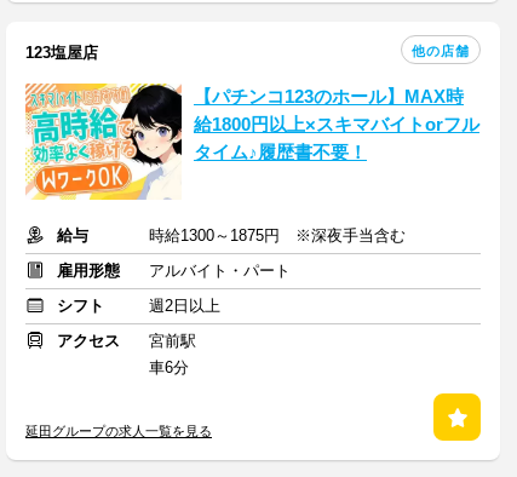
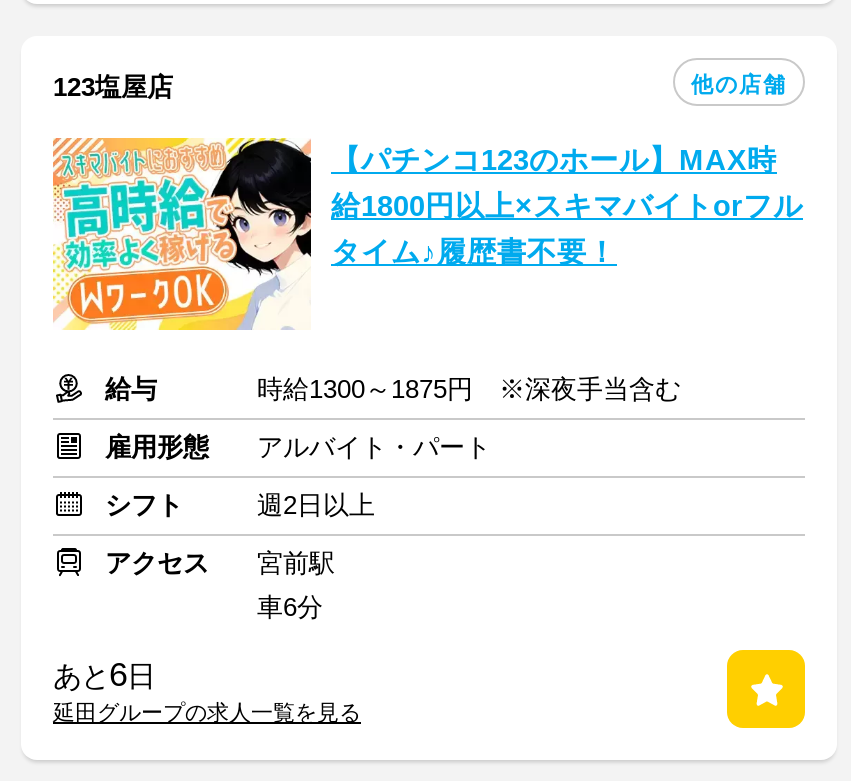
none -> [53,656,155,694] あと6日

